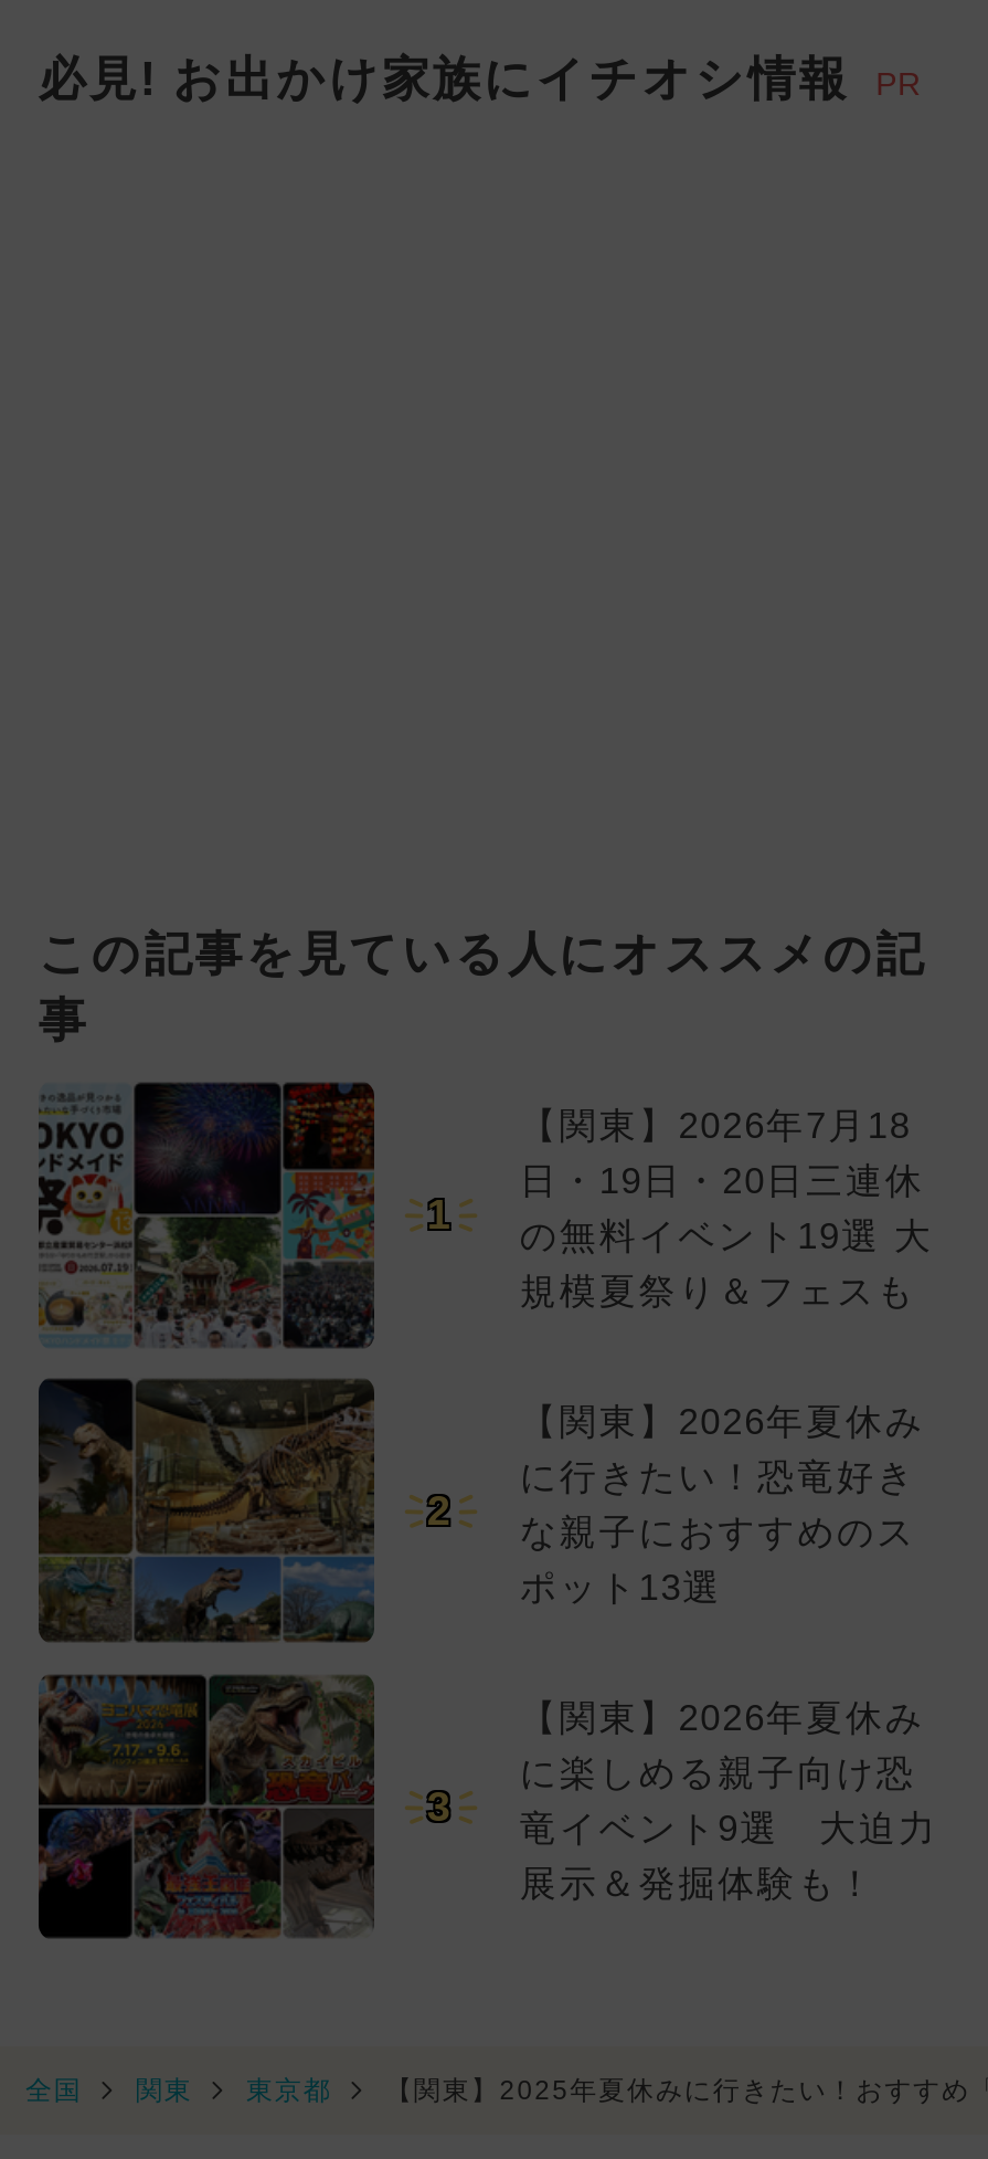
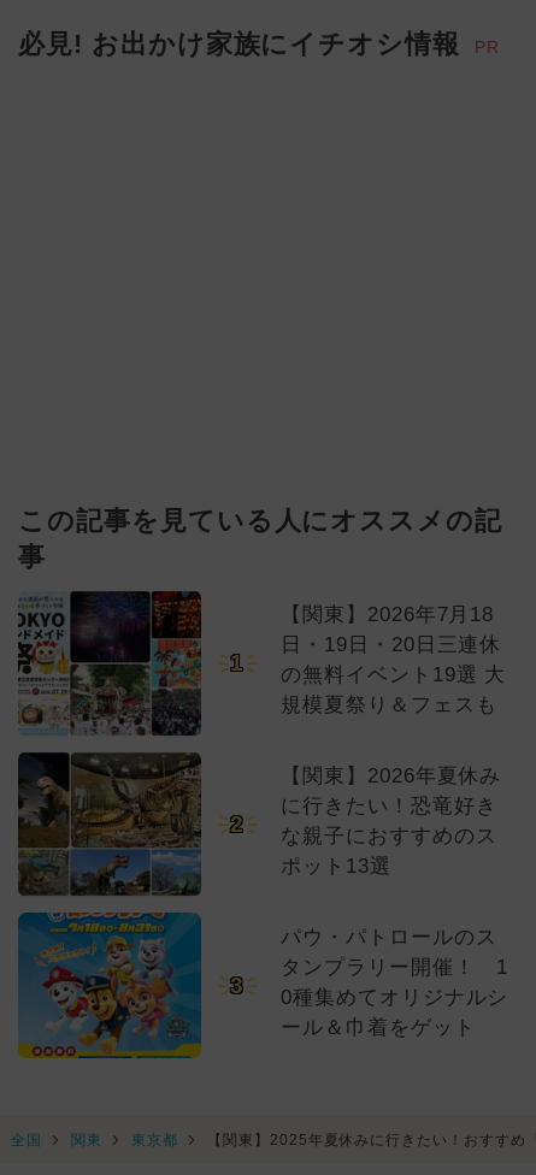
[36,1673,376,1940] [image] -> [17,911,202,1059] [image]
[520,1696,938,1904] 【関東】2026年夏休み | に楽しめる親子向け恐 | 竜イベント9選 大迫力 | 展示＆発掘体験も！ -> [281,925,509,1038] パウ・パトロールのス | タンプラリー開催！ 1 | 0種集めてオリジナルシ | ール＆巾着をゲット

